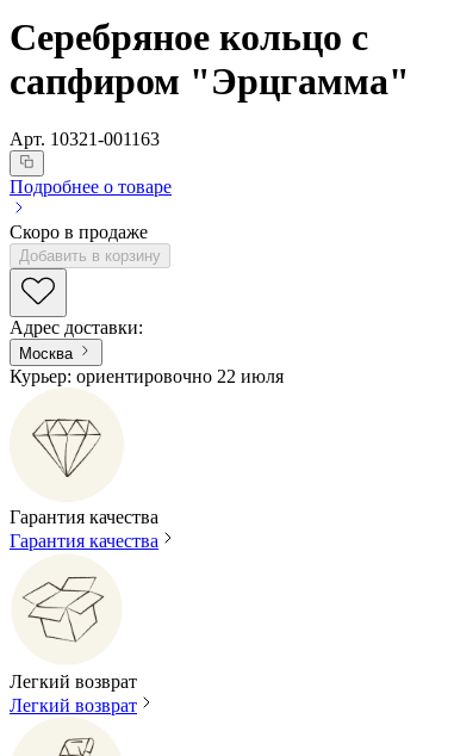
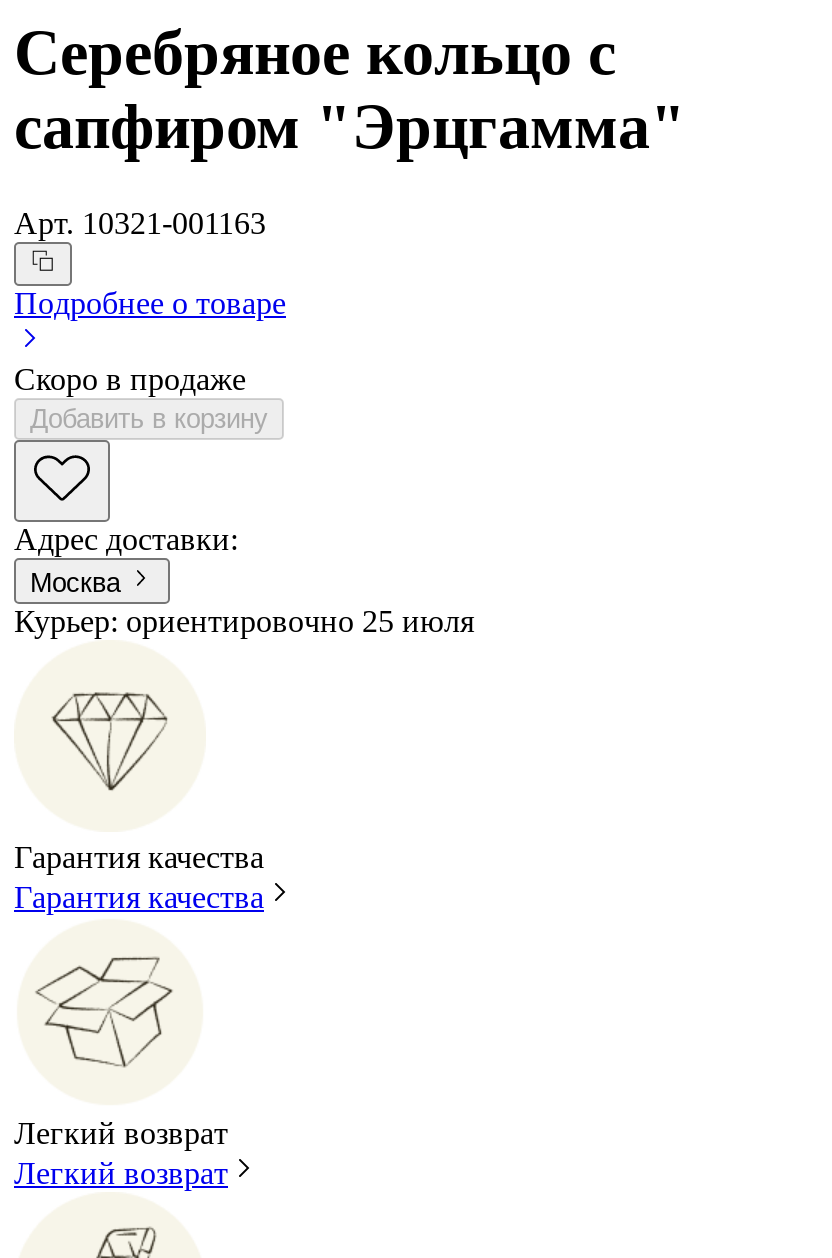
[10,366,284,386] Курьер: ориентировочно 22 июля -> [14,604,474,638] Курьер: ориентировочно 25 июля

